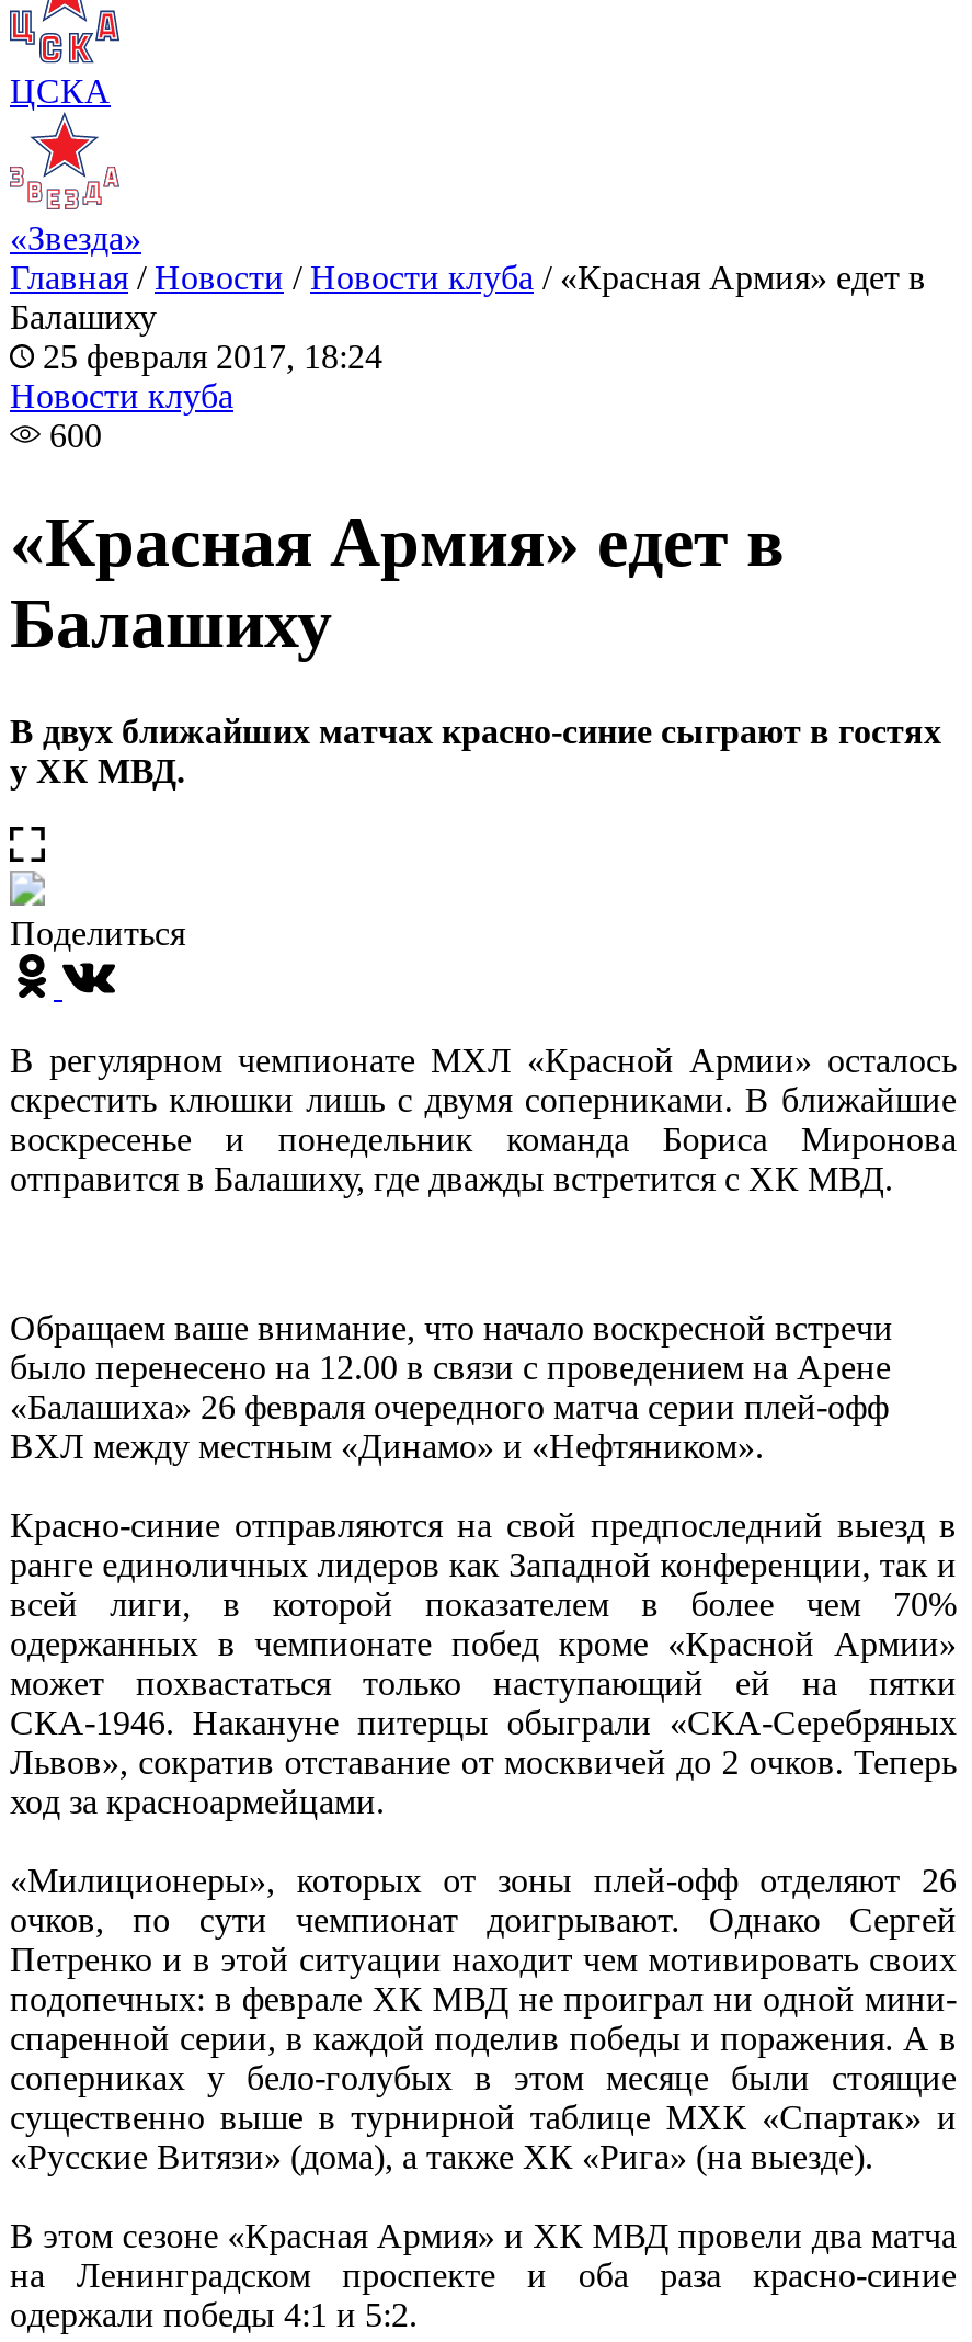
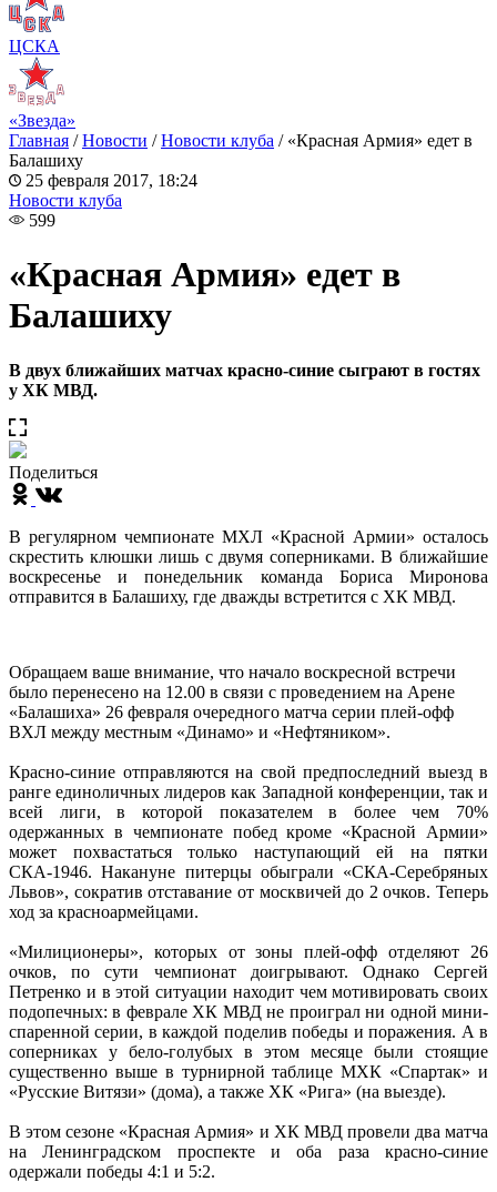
[41,416,102,453] 600 -> [24,211,55,230] 599

